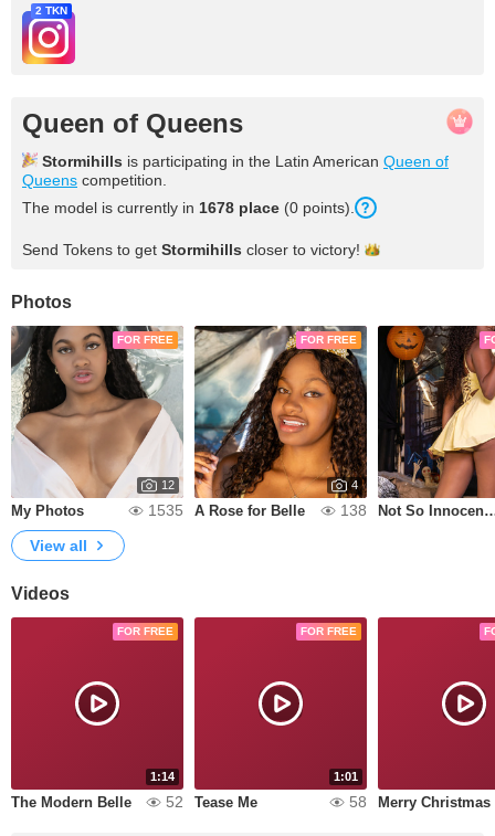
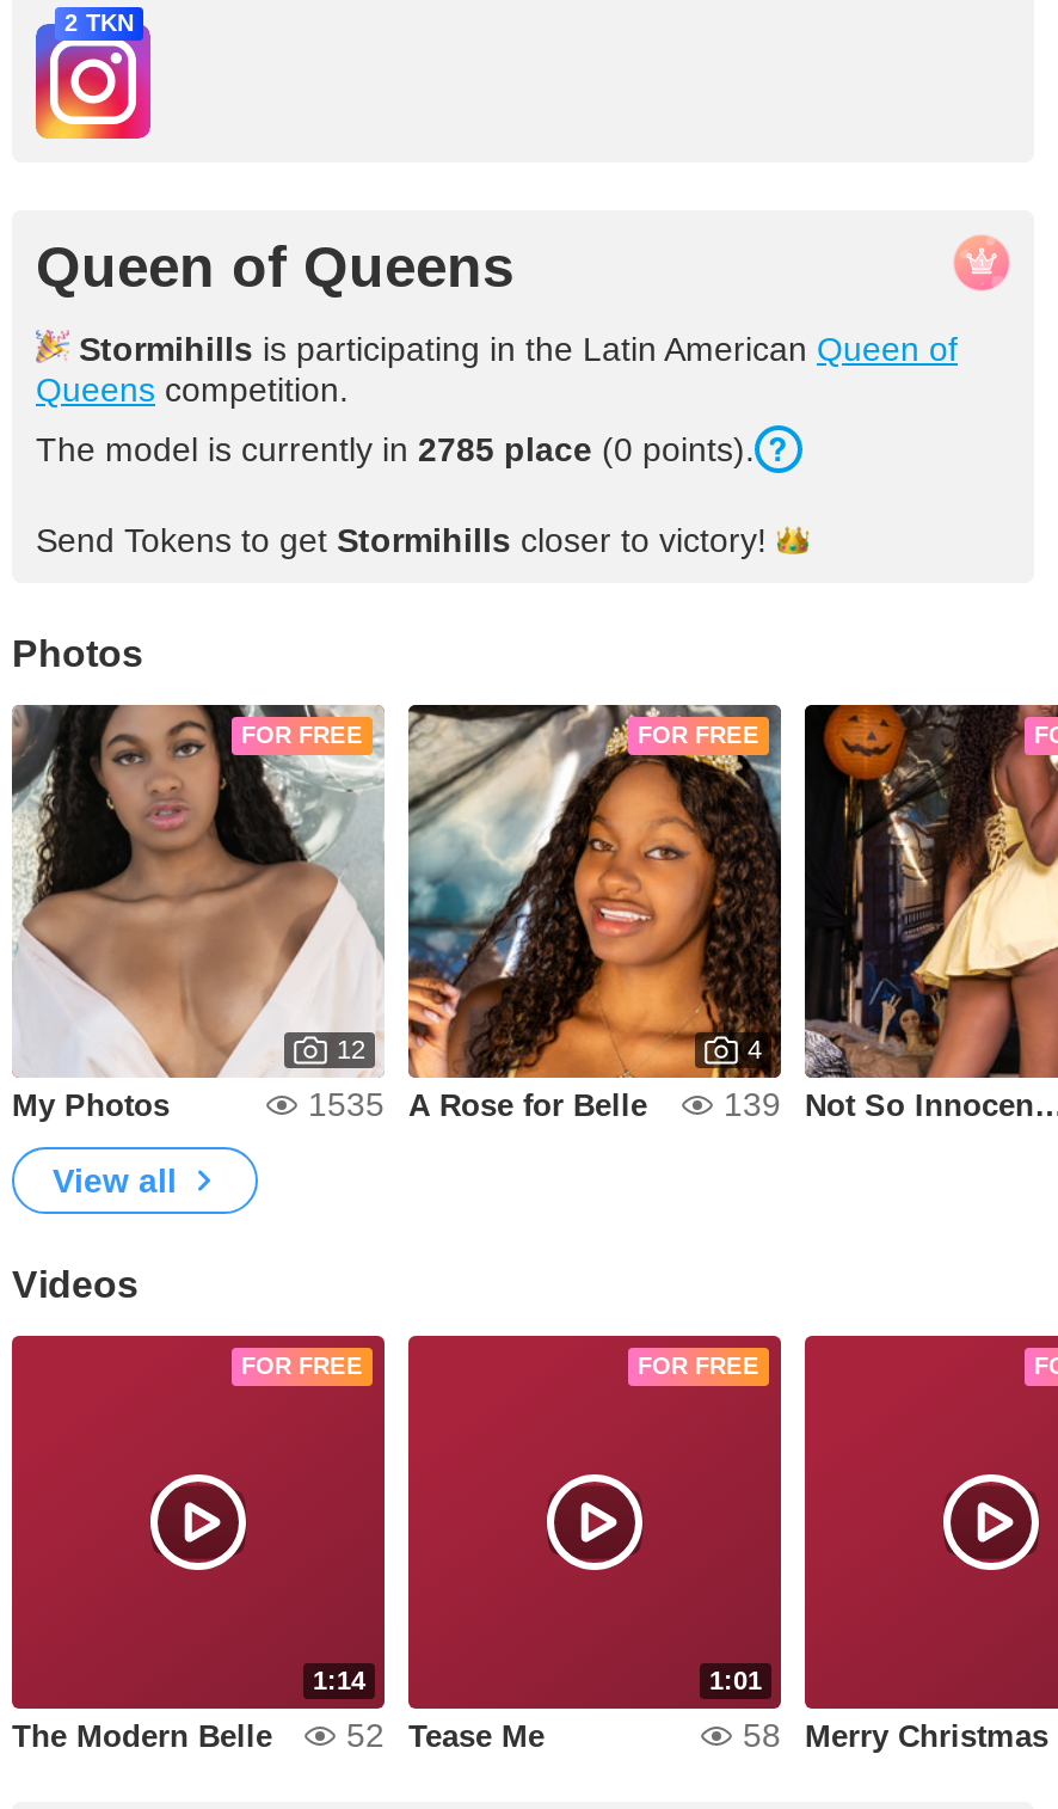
[22,199,355,216] The model is currently in 1678 place (0 points). -> [36,430,755,468] The model is currently in 2785 place (0 points).
[340,501,367,519] 138 -> [724,1085,781,1123] 139

